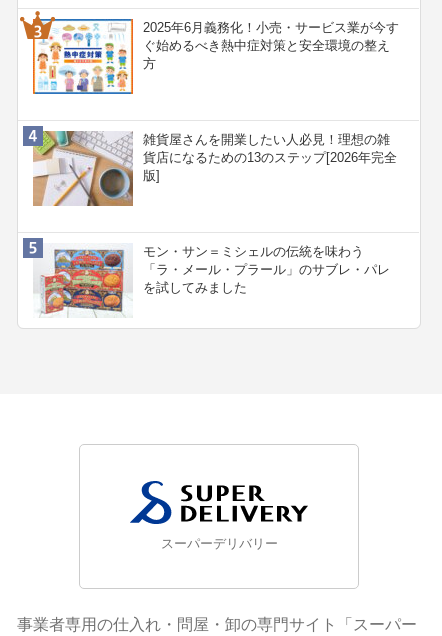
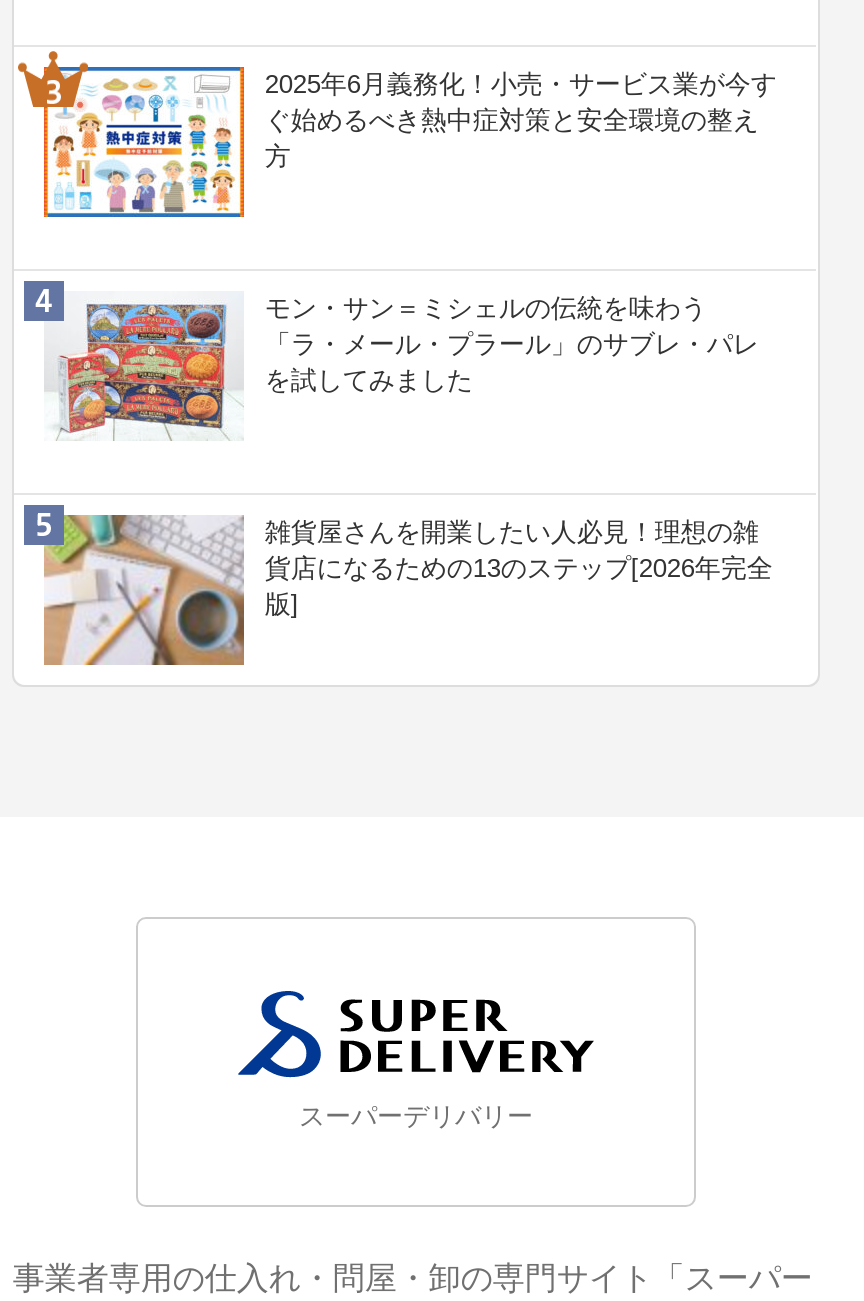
moved [27,128,397,208] -> [32,509,773,669]: [image] | 雑貨屋さんを開業したい人必見！理想の雑 | 貨店になるための13のステップ[2026年完全 | 版]
moved [34,244,390,318] -> [44,291,759,441]: [image] | モン・サン＝ミシェルの伝統を味わう | 「ラ・メール・プラール」のサブレ・パレ | を試してみました

